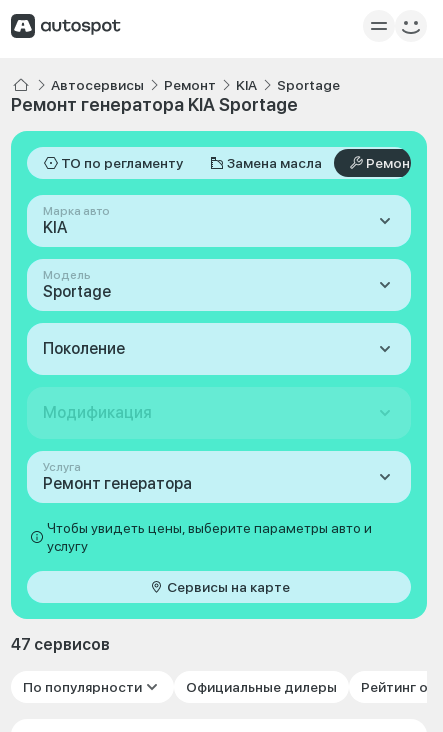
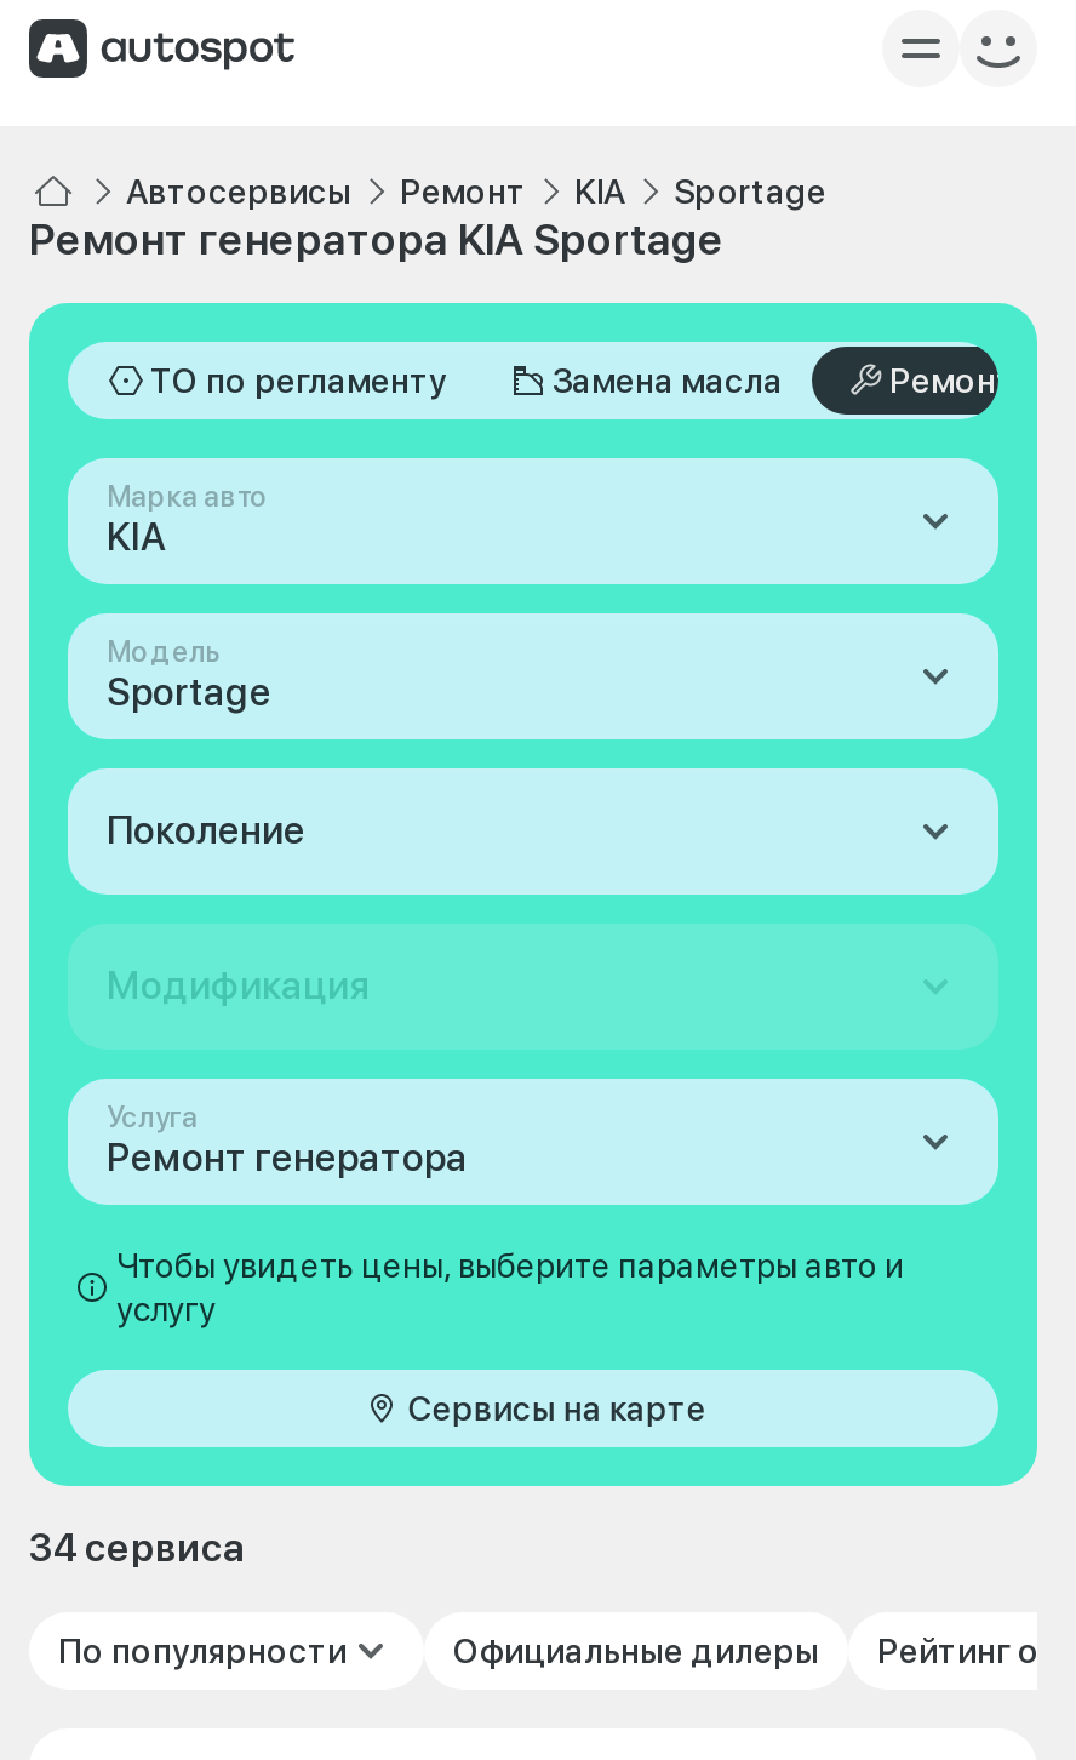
[11,635,110,654] 47 сервисов -> [29,1525,245,1571] 34 сервиса

